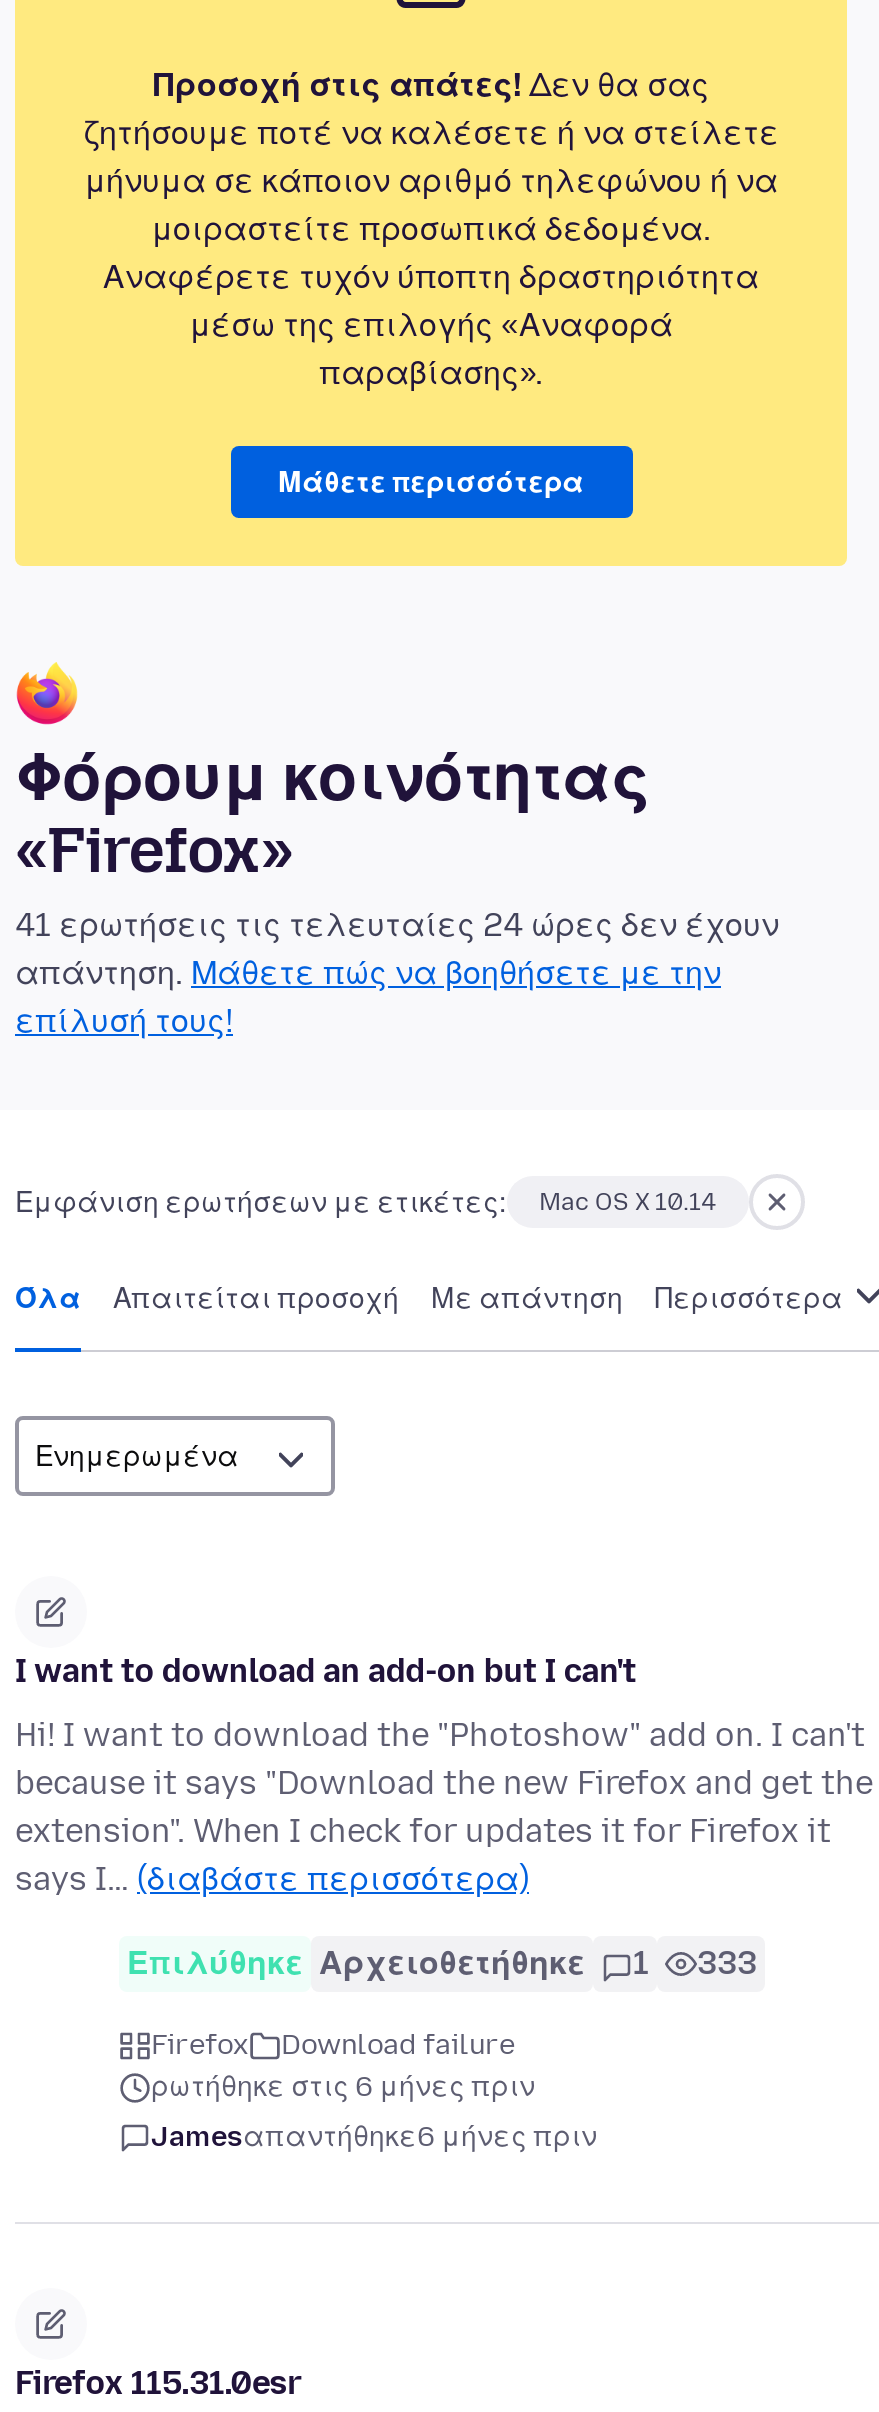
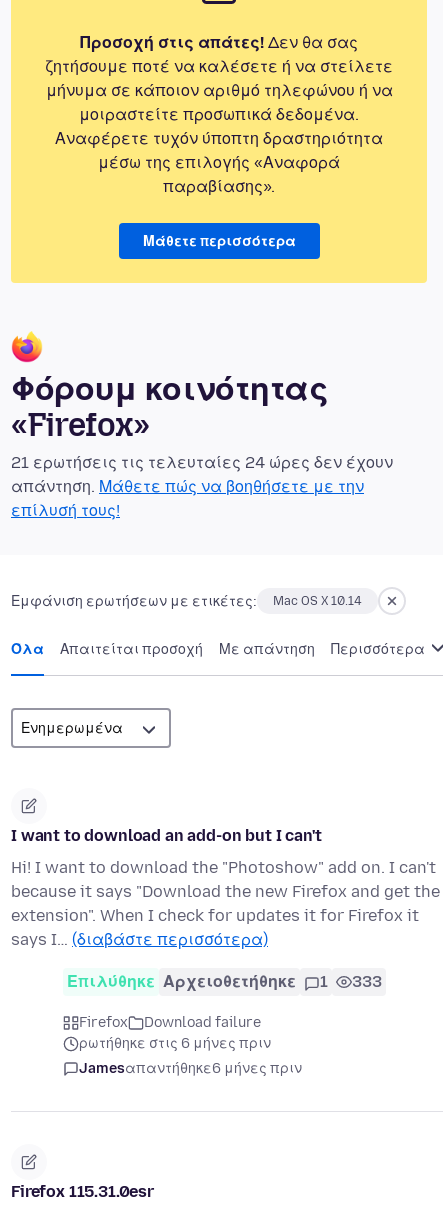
[15,907,779,945] 41 ερωτήσεις τις τελευταίες 24 ώρες δεν έχουν -> [11,453,393,472] 21 ερωτήσεις τις τελευταίες 24 ώρες δεν έχουν

